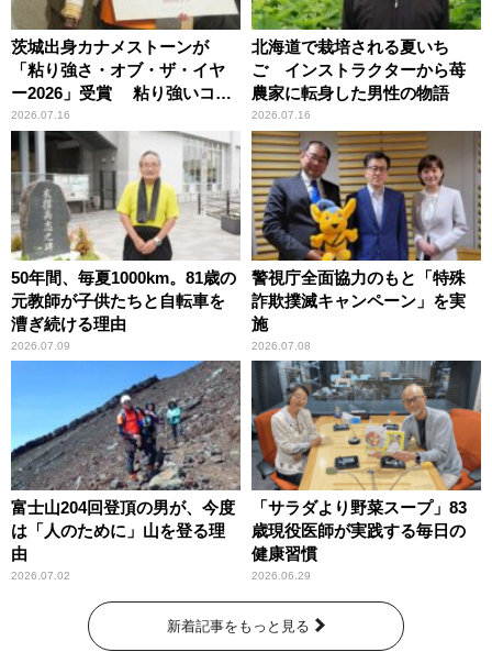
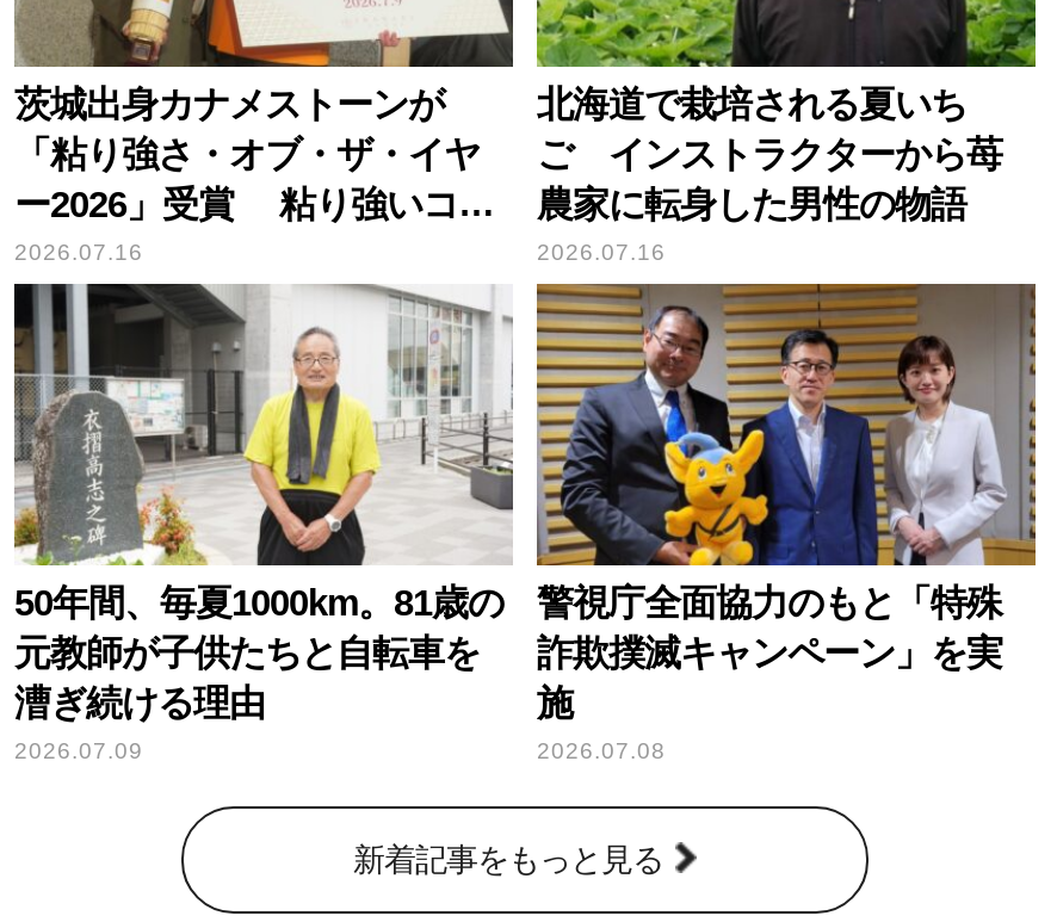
[10,360,242,581] [image] | 富士山204回登頂の男が、今度 | は「人のために」山を登る理 | 由 | 2026.07.02 -> none
[250,360,481,581] [image] | 「サラダより野菜スープ」83 | 歳現役医師が実践する毎日の | 健康習慣 | 2026.06.29 -> none

